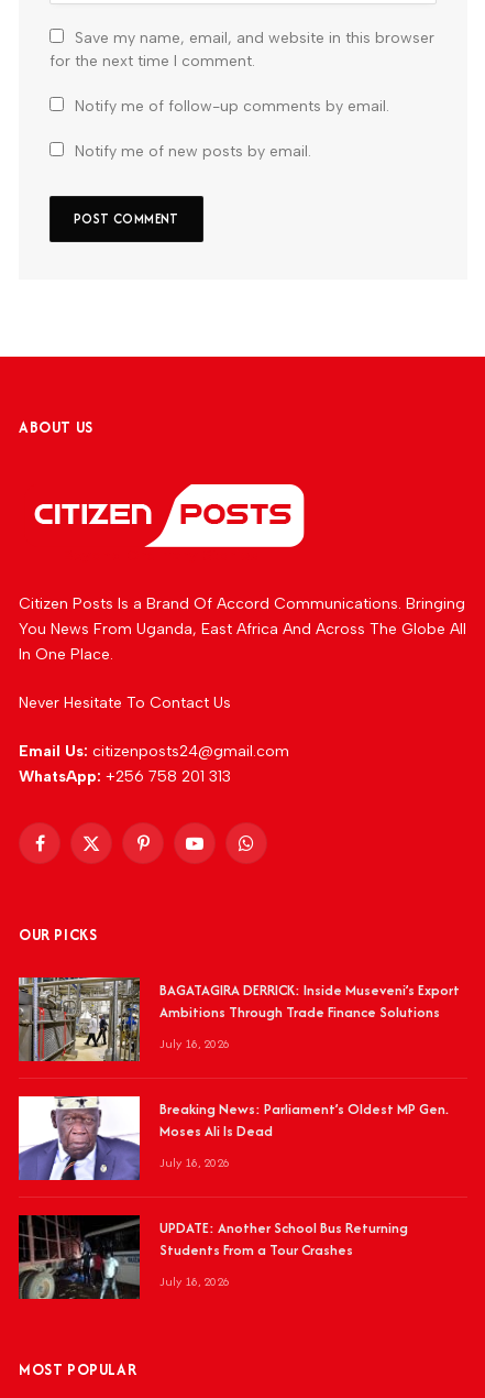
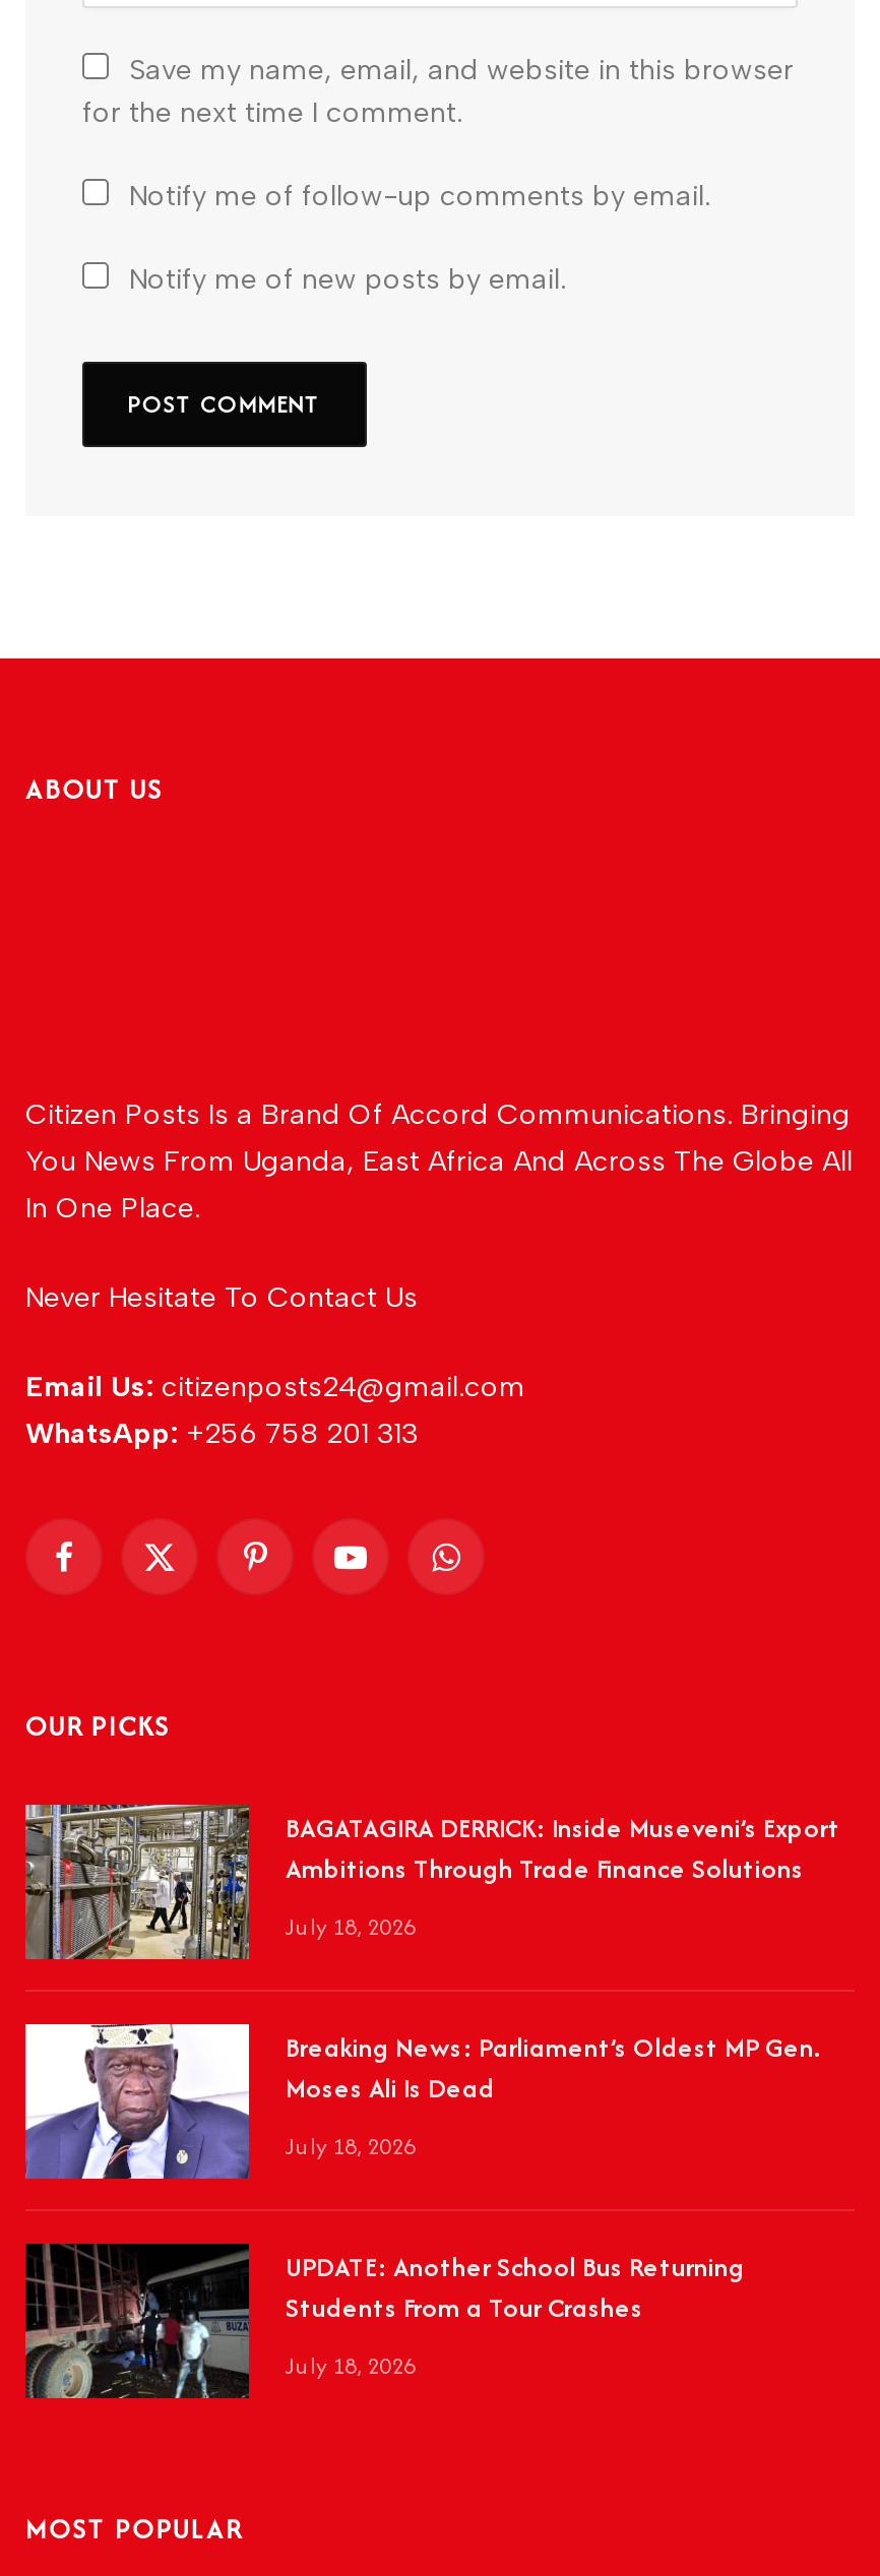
[33,483,306,548] [image] -> none

